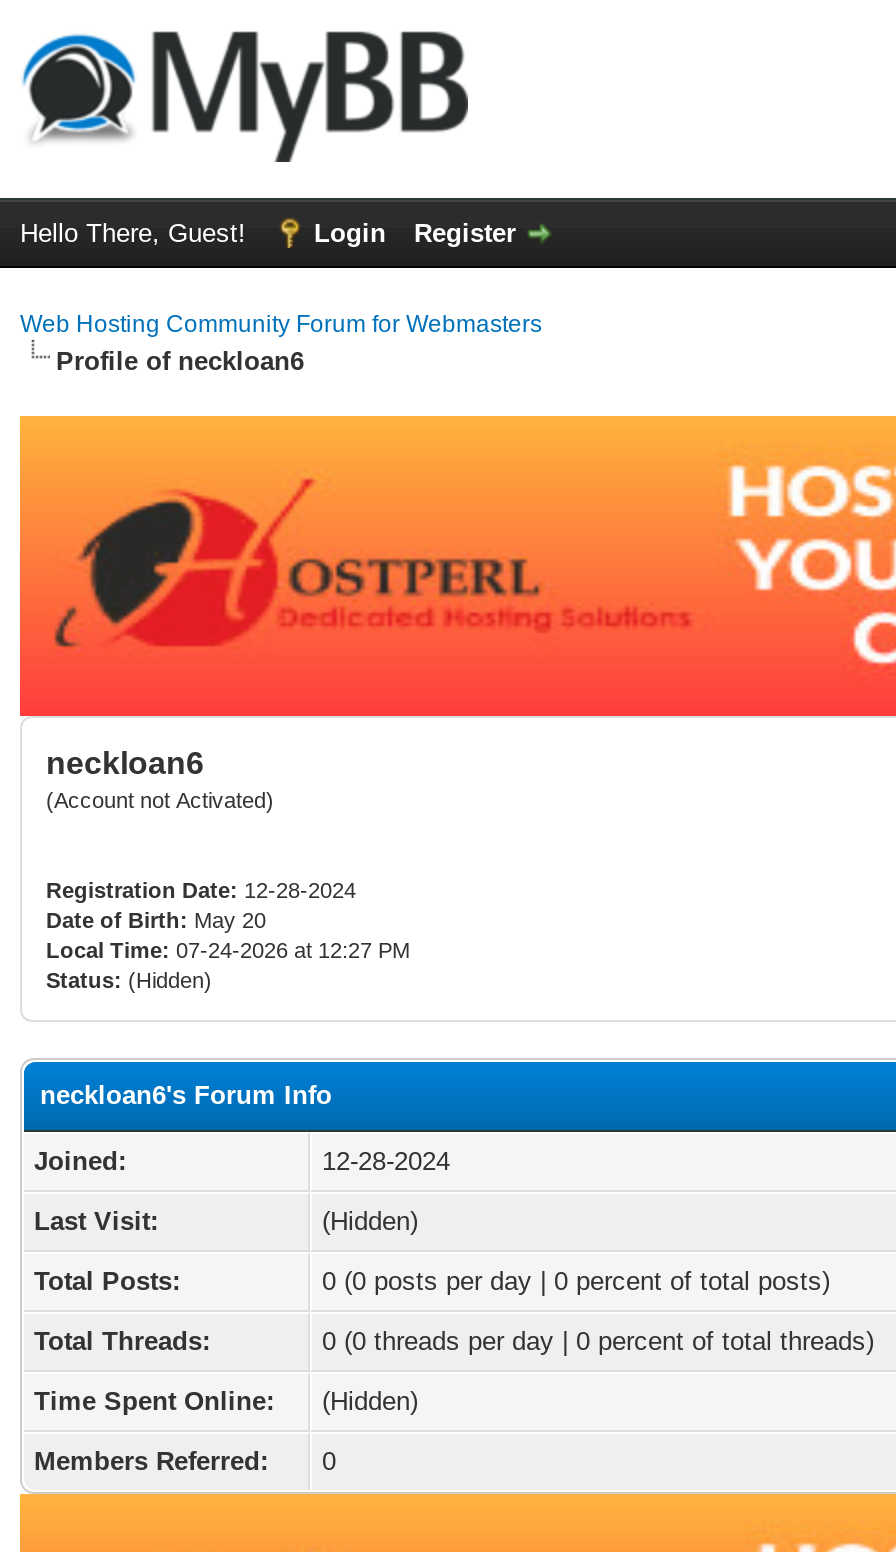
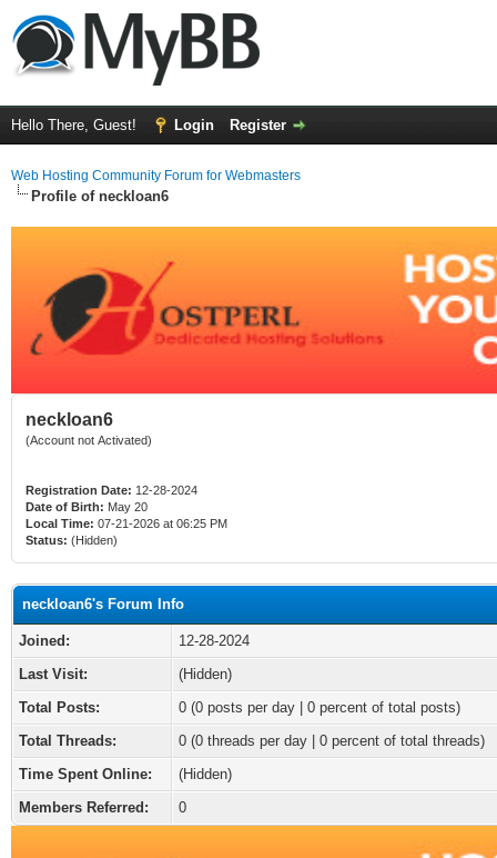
[46,938,410,962] Local Time: 07-24-2026 at 12:27 PM -> [26,517,227,530] Local Time: 07-21-2026 at 06:25 PM

